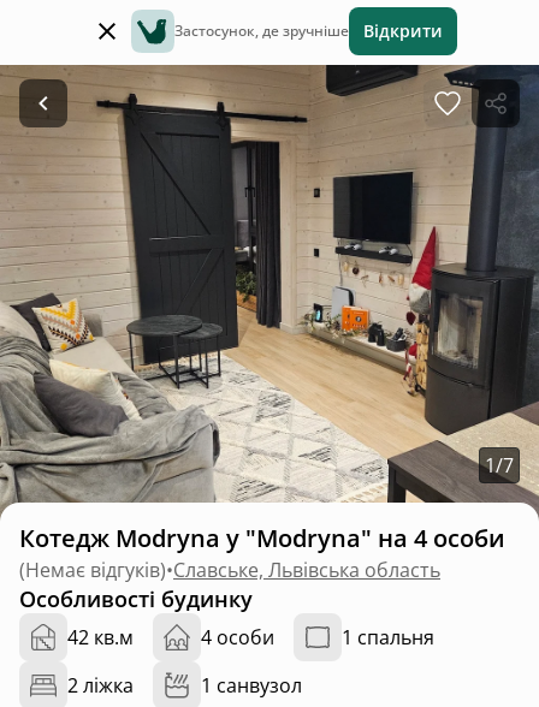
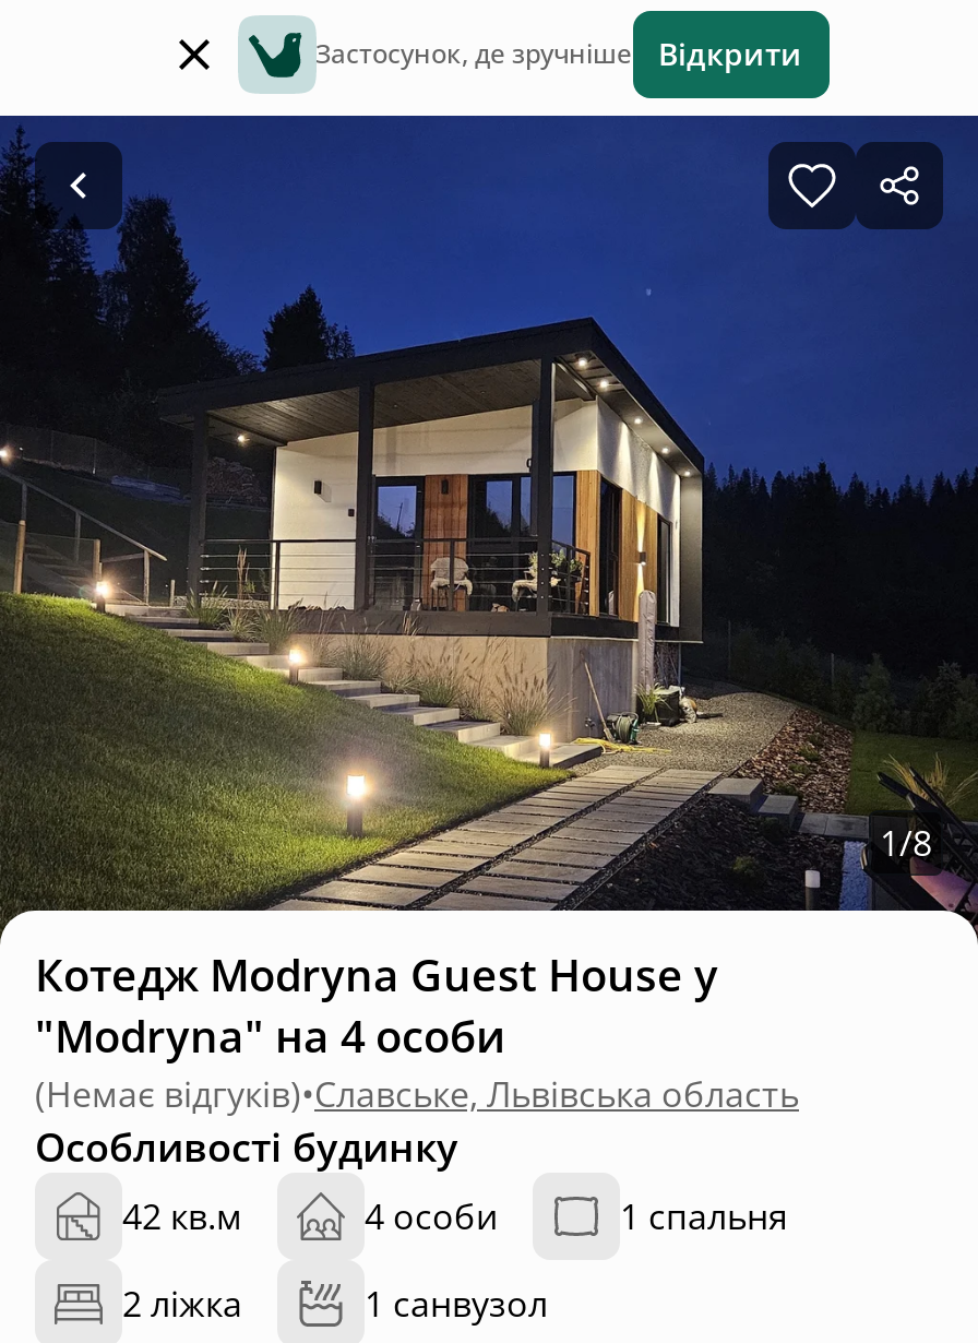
[4,64,535,512] [image] | 1/7 -> [7,114,971,930] [image] | 1/8
[19,522,505,554] Котедж Modryna у "Modryna" на 4 особи -> [35,946,718,1066] Котедж Modryna Guest House у | "Modryna" на 4 особи

